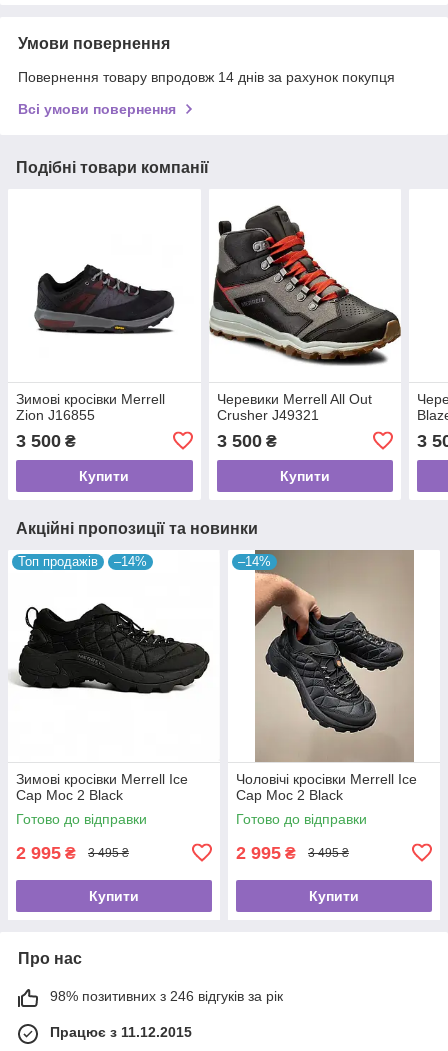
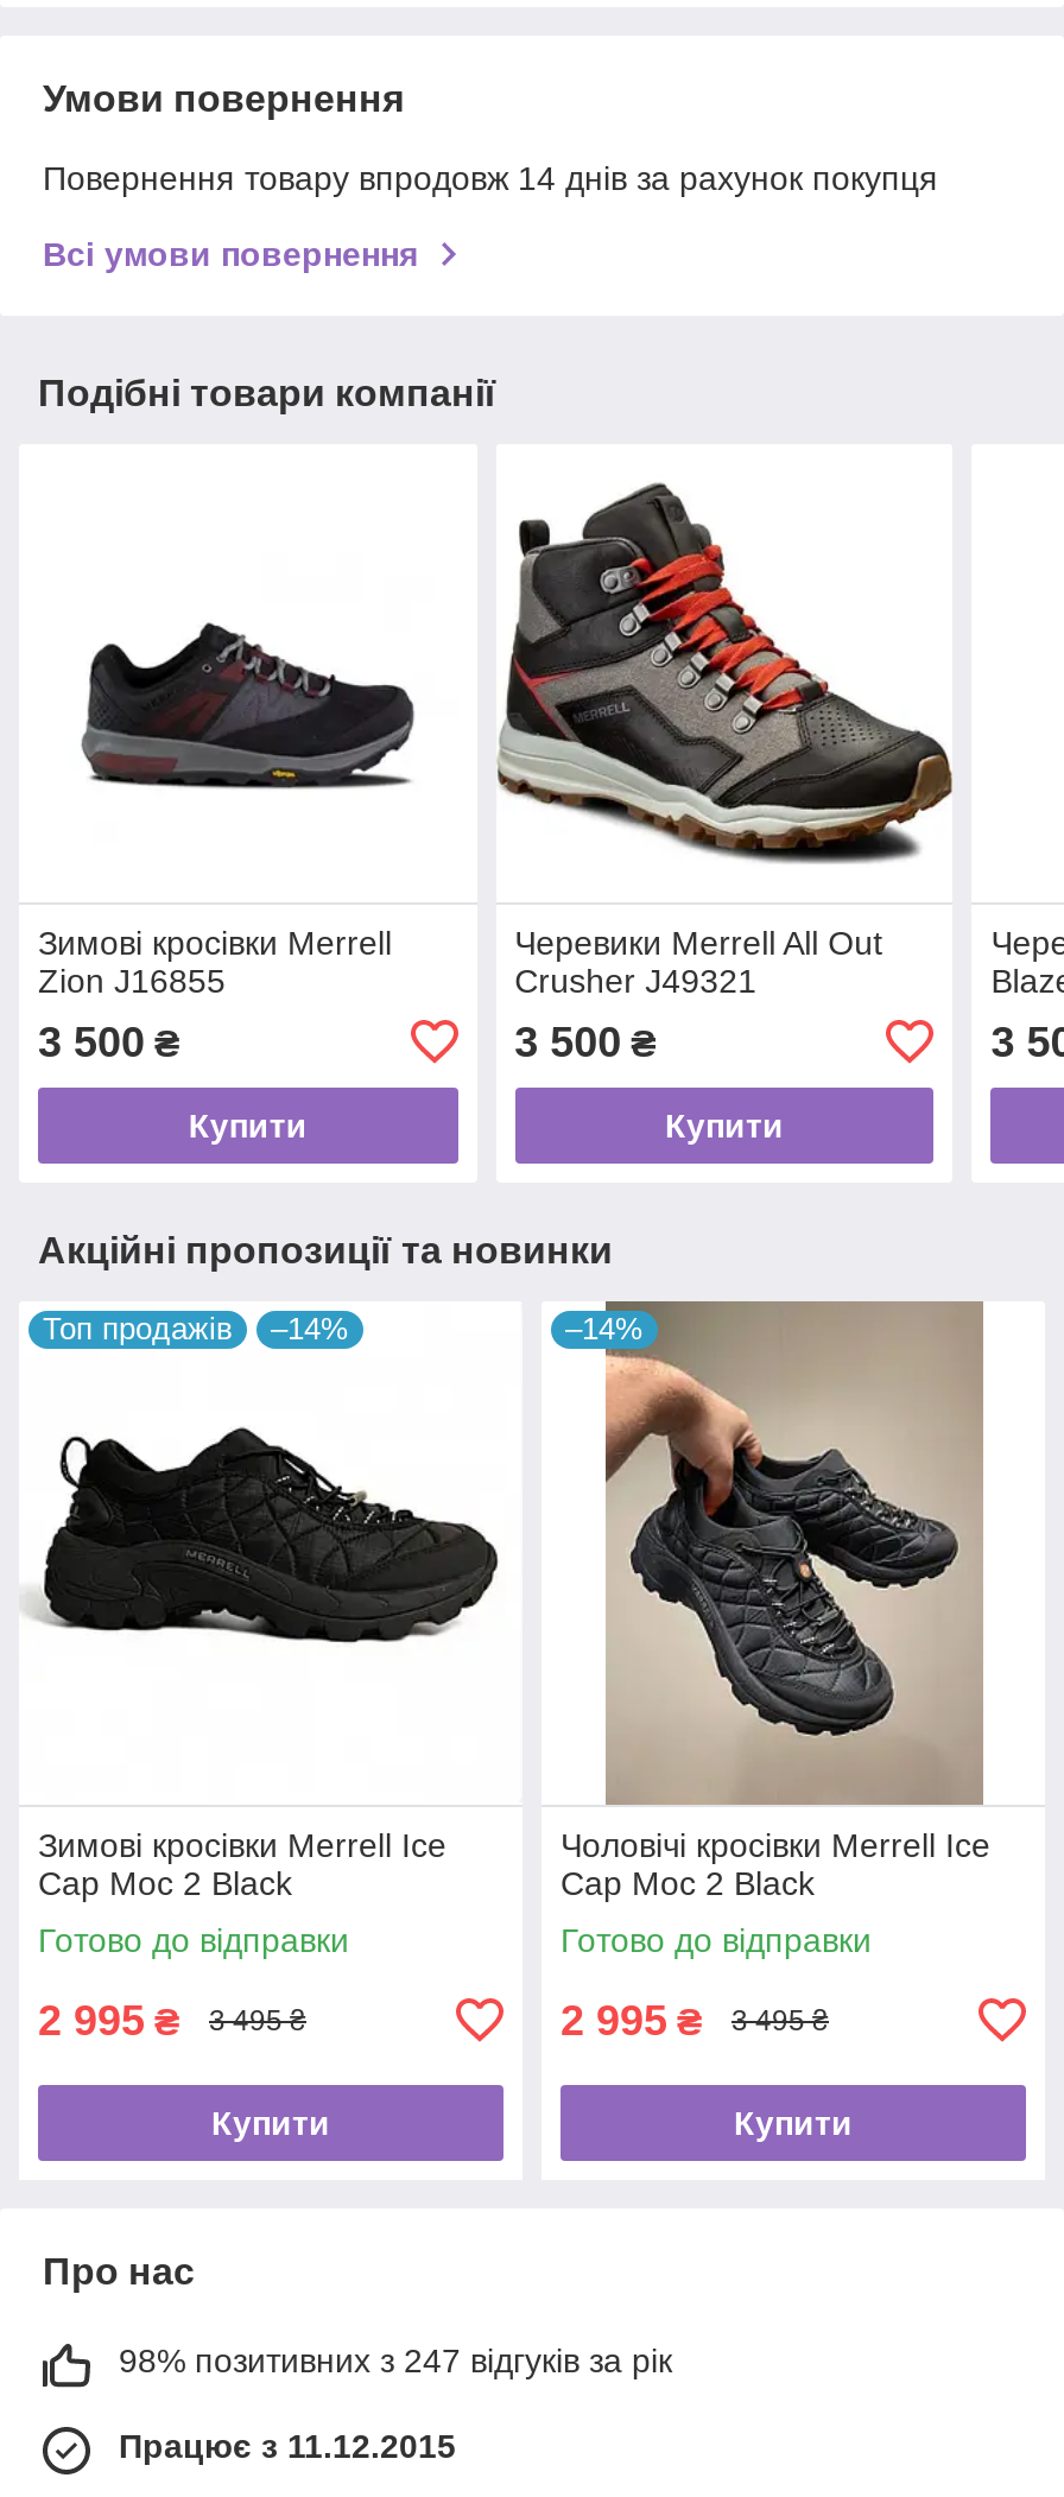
[50,988,283,1004] 98% позитивних з 246 відгуків за рік -> [119,2341,672,2379] 98% позитивних з 247 відгуків за рік

